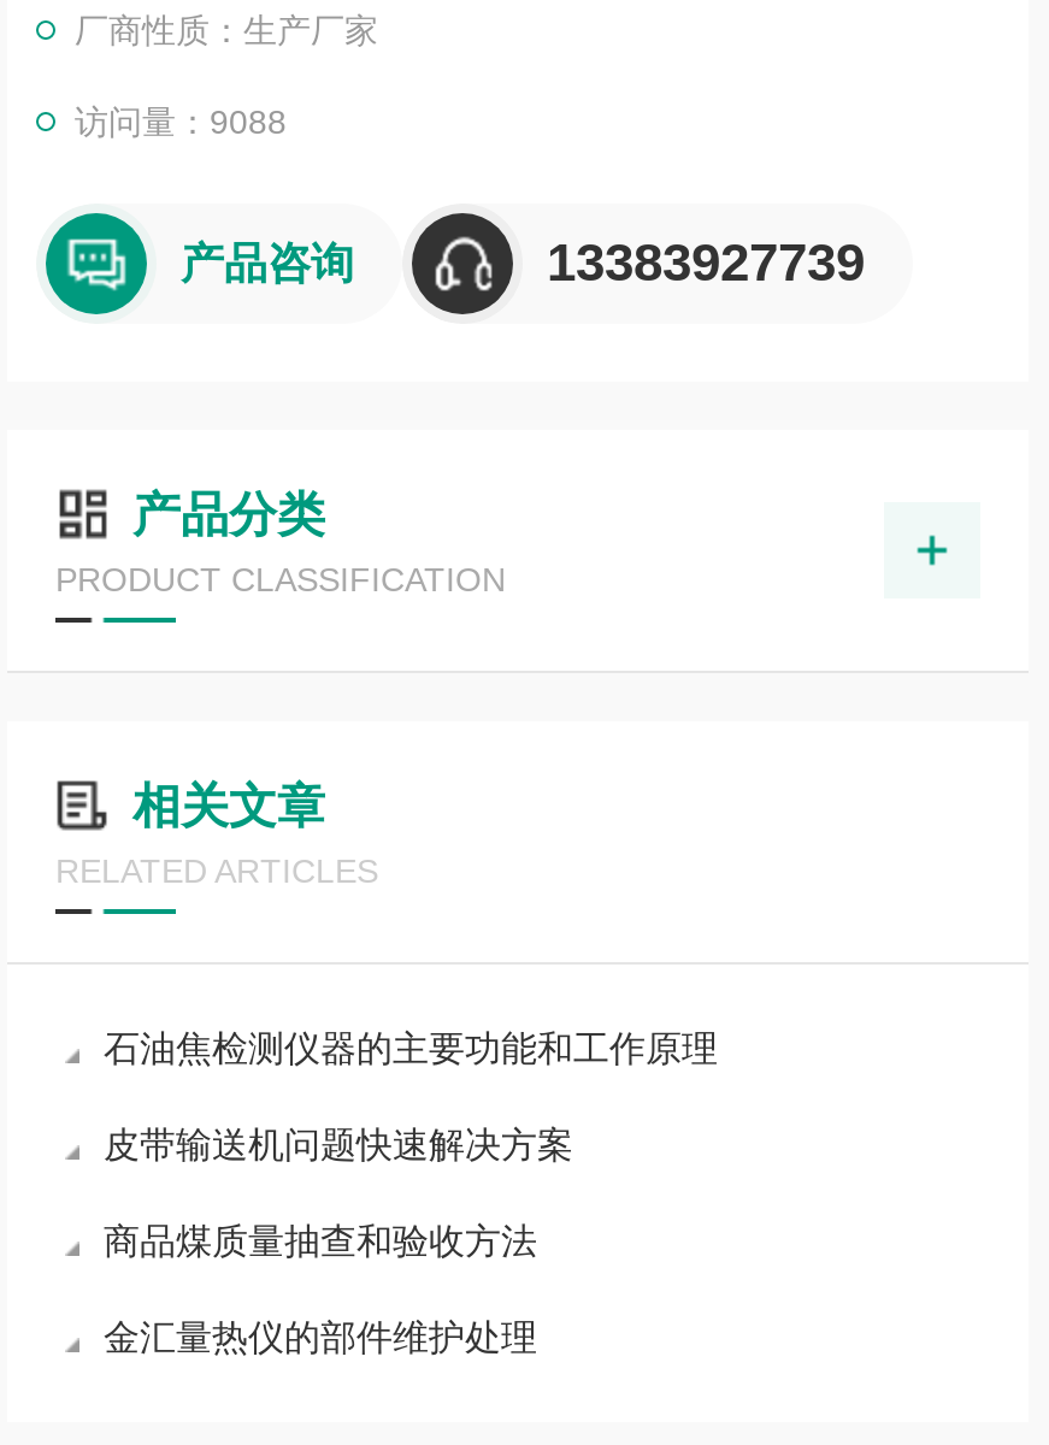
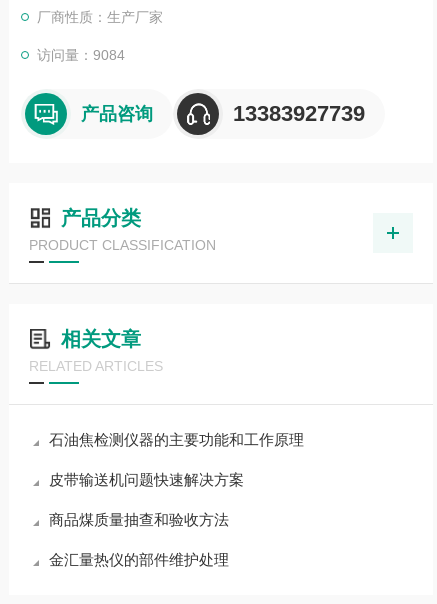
[75,102,287,141] 访问量：9088 -> [37,47,125,63] 访问量：9084

